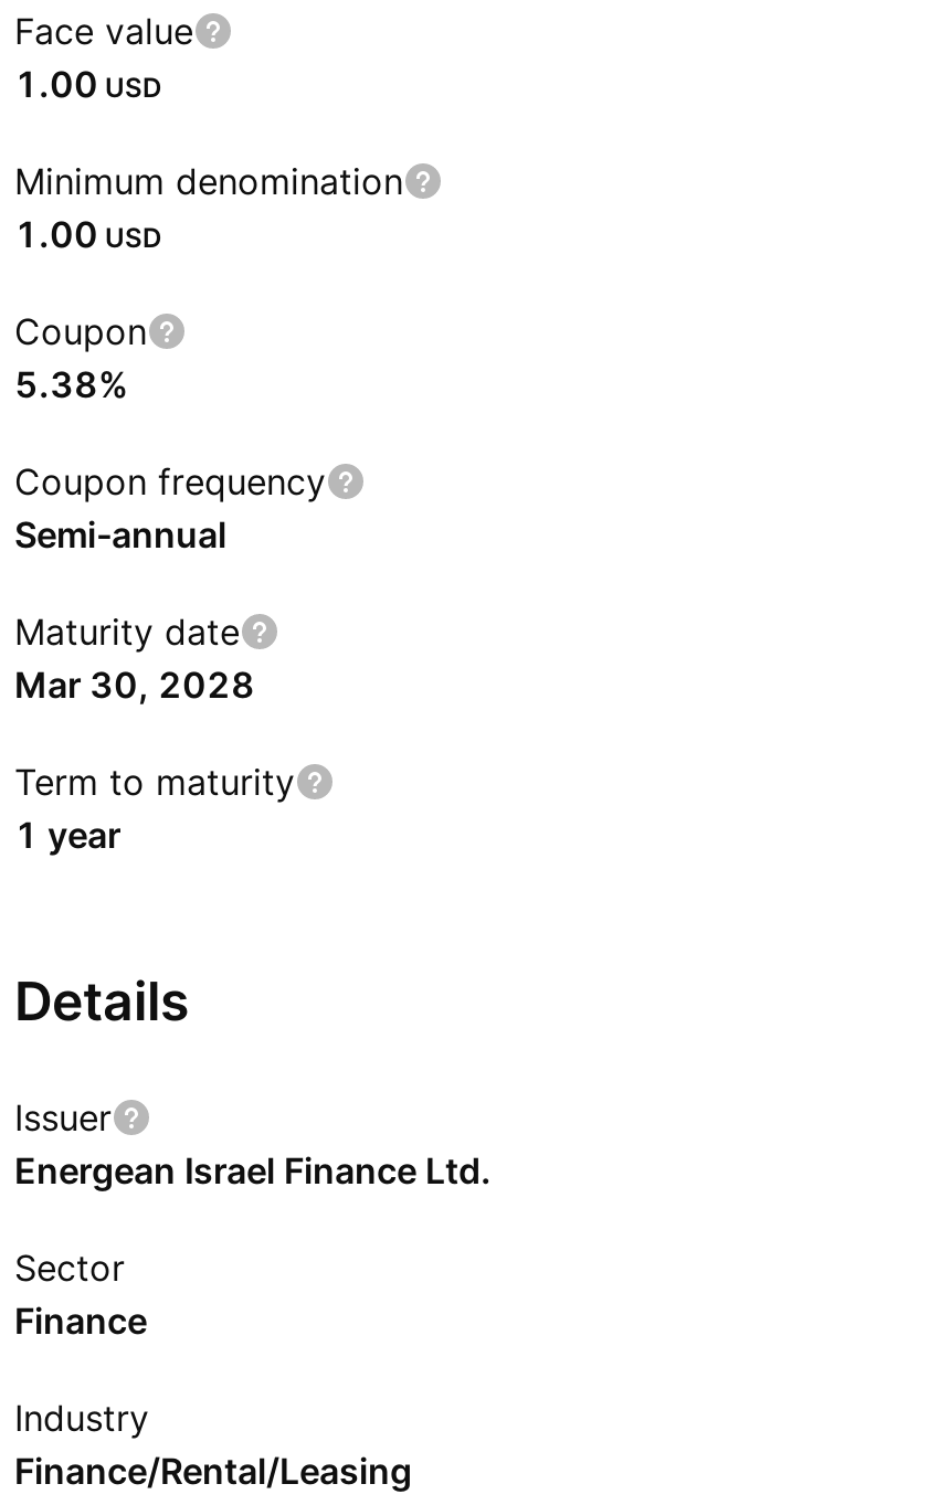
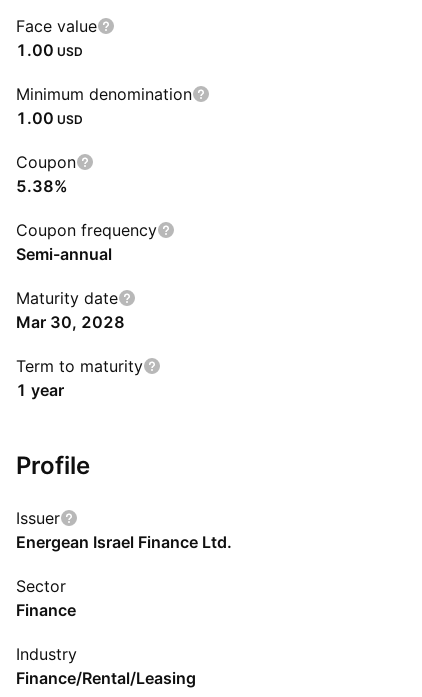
[14,969,189,1034] Details -> [16,451,90,480] Profile

